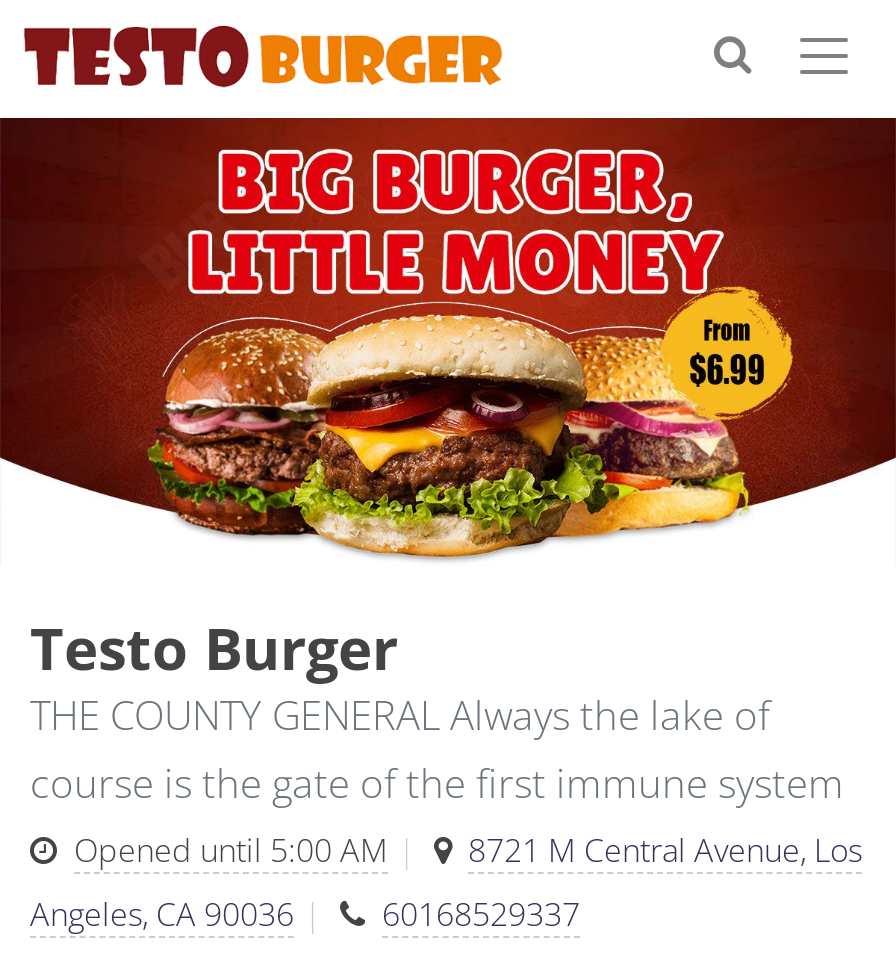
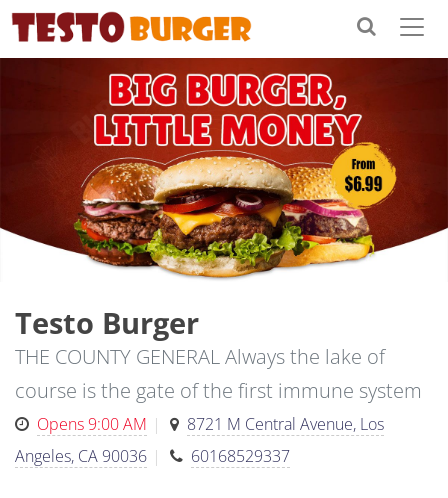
[74,829,388,873] Opened until 5:00 AM -> [37,413,147,435] Opens 9:00 AM

